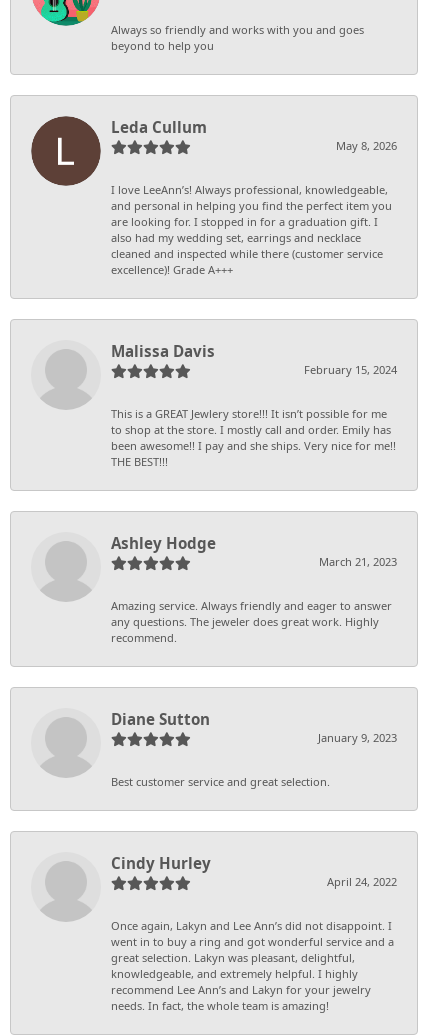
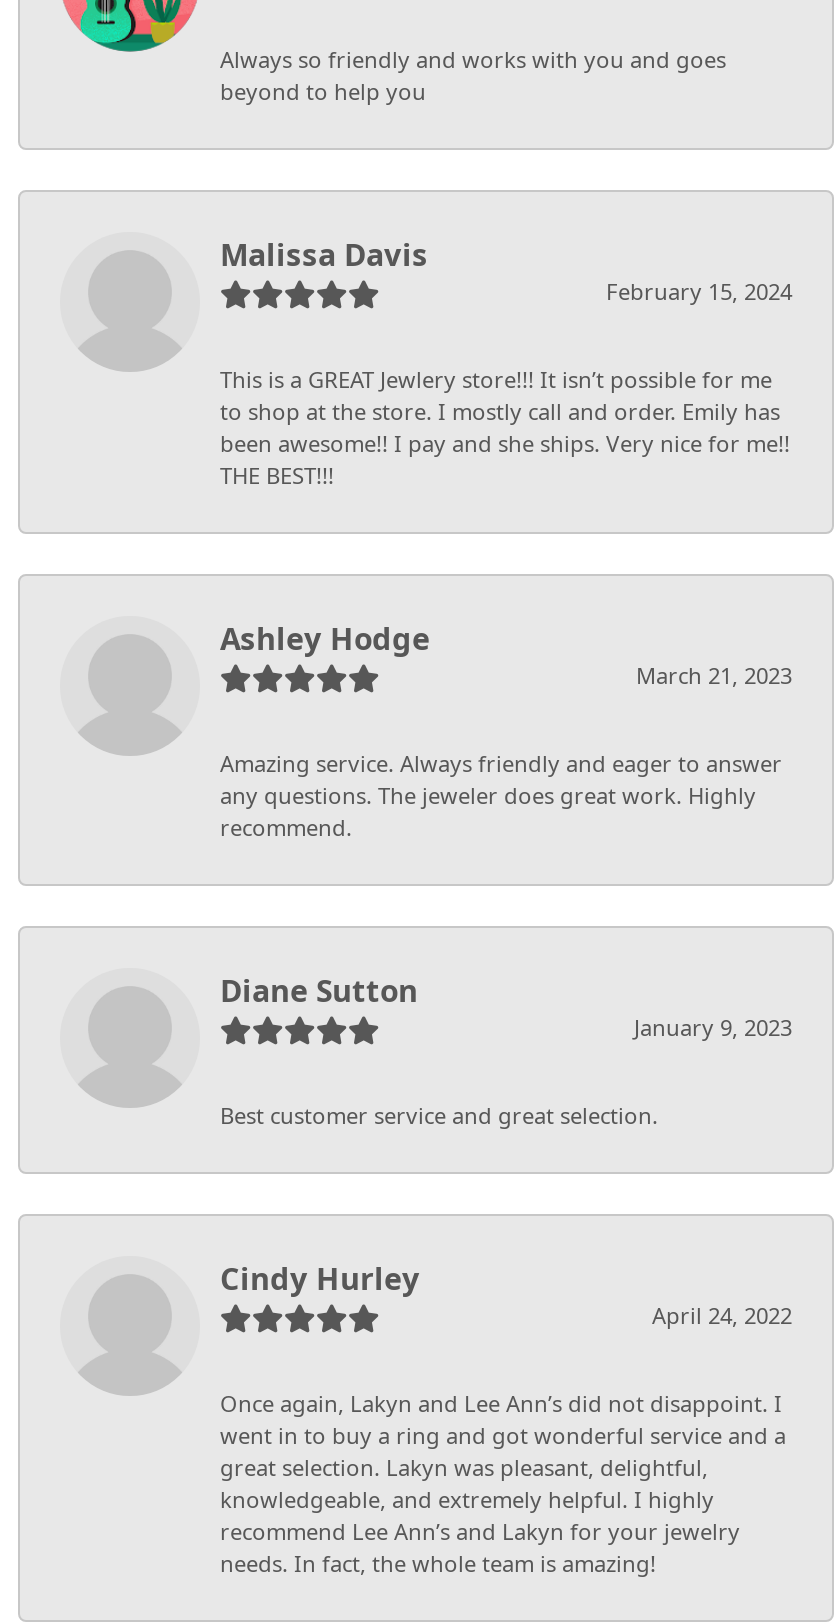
[30,115,397,277] [image] | Leda Cullum | May 8, 2026 | I love LeeAnn’s! Always professional, knowledgeable, | and personal in helping you find the perfect item you | are looking for. I stopped in for a graduation gift. I | also had my wedding set, earrings and necklace | cleaned and inspected while there (customer service | excellence)! Grade A+++ -> none

